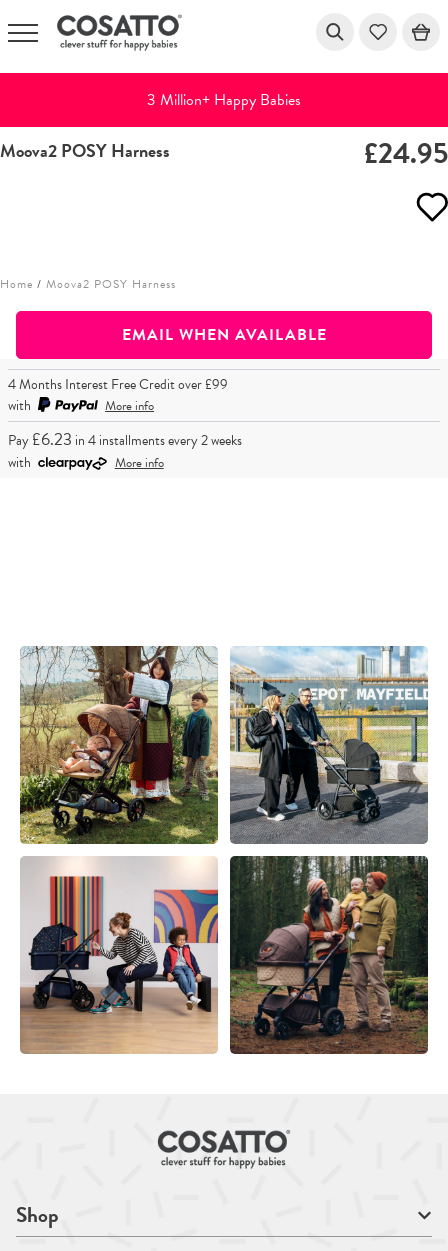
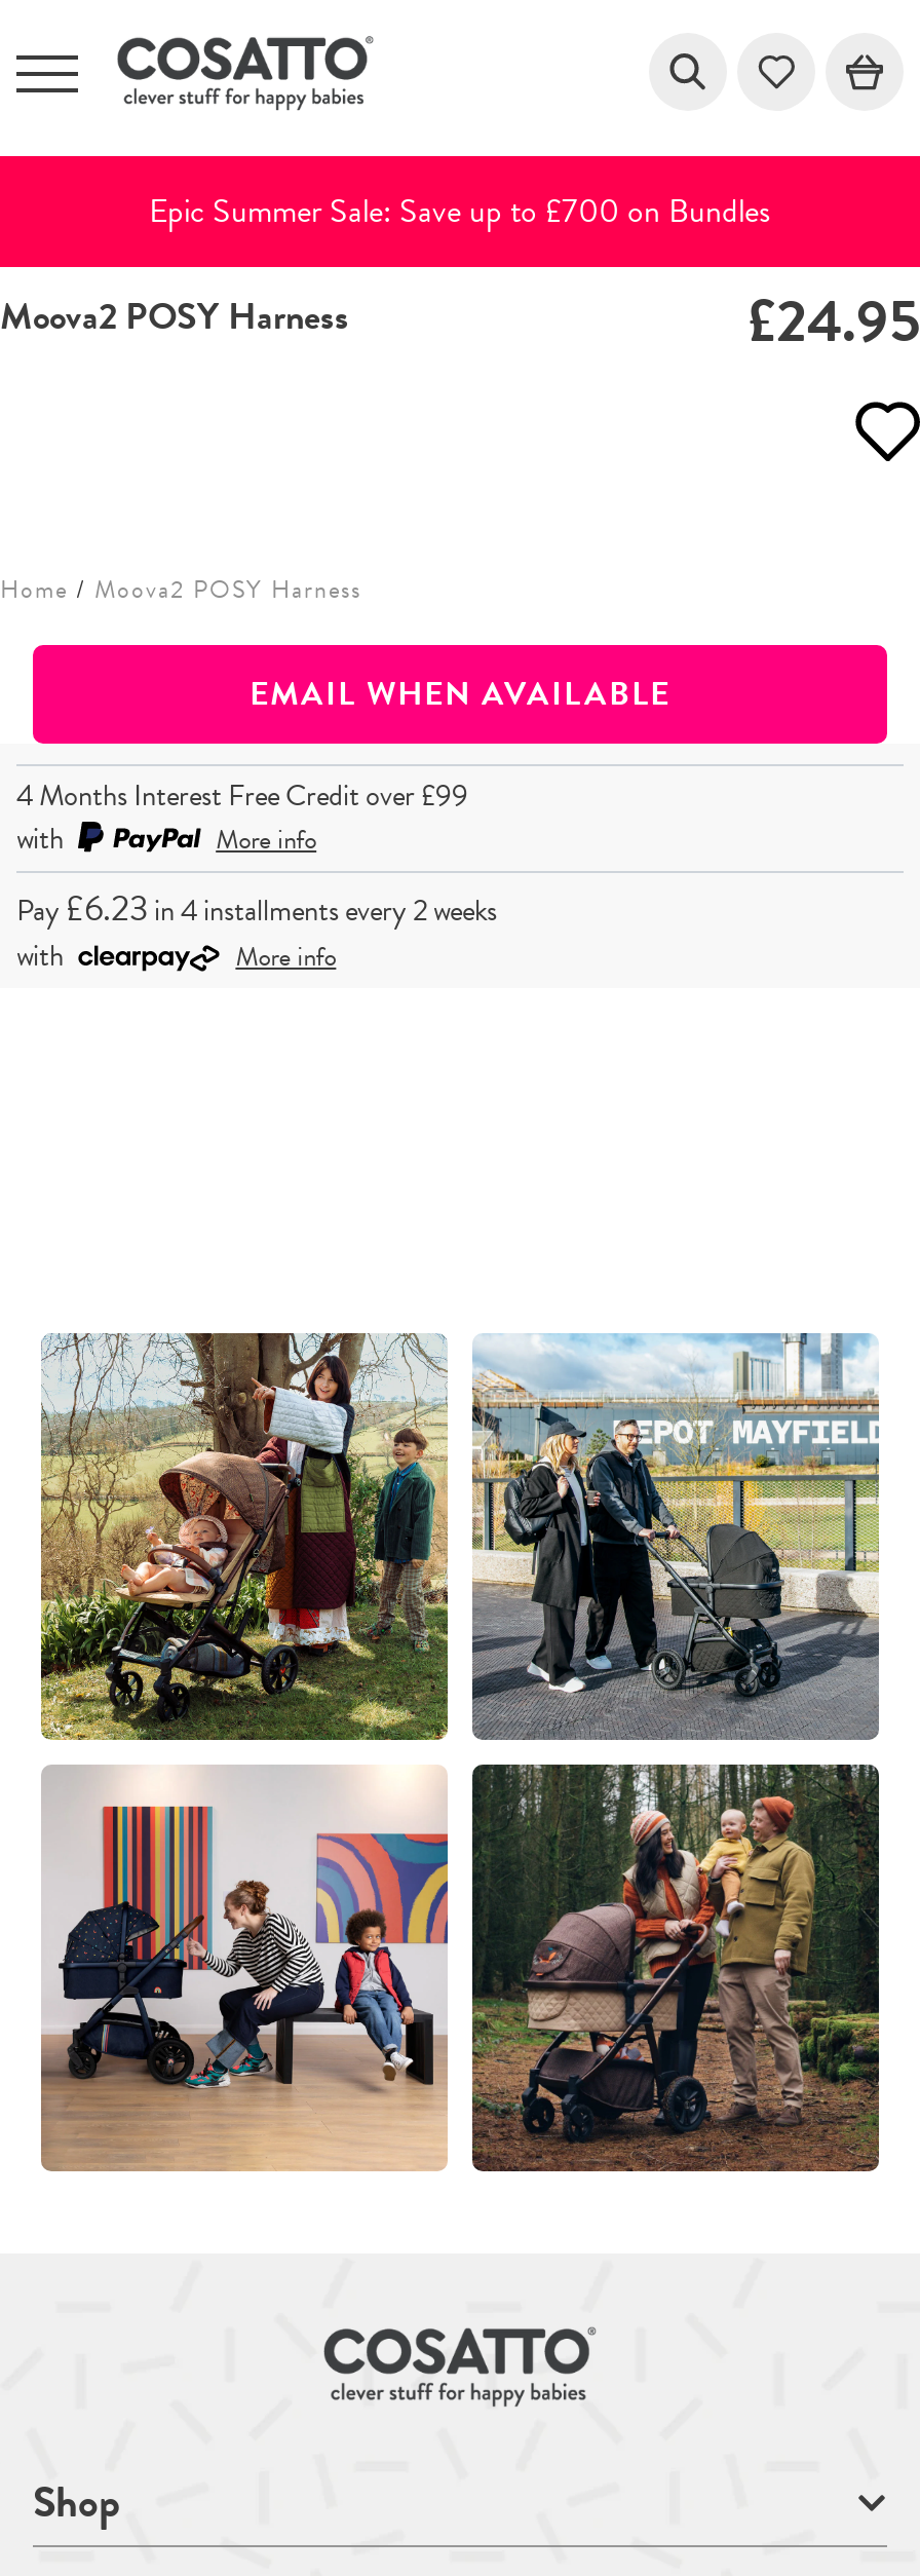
[147,88,301,112] 3 Million+ Happy Babies -> [149,187,771,237] Epic Summer Sale: Save up to £700 on Bundles

